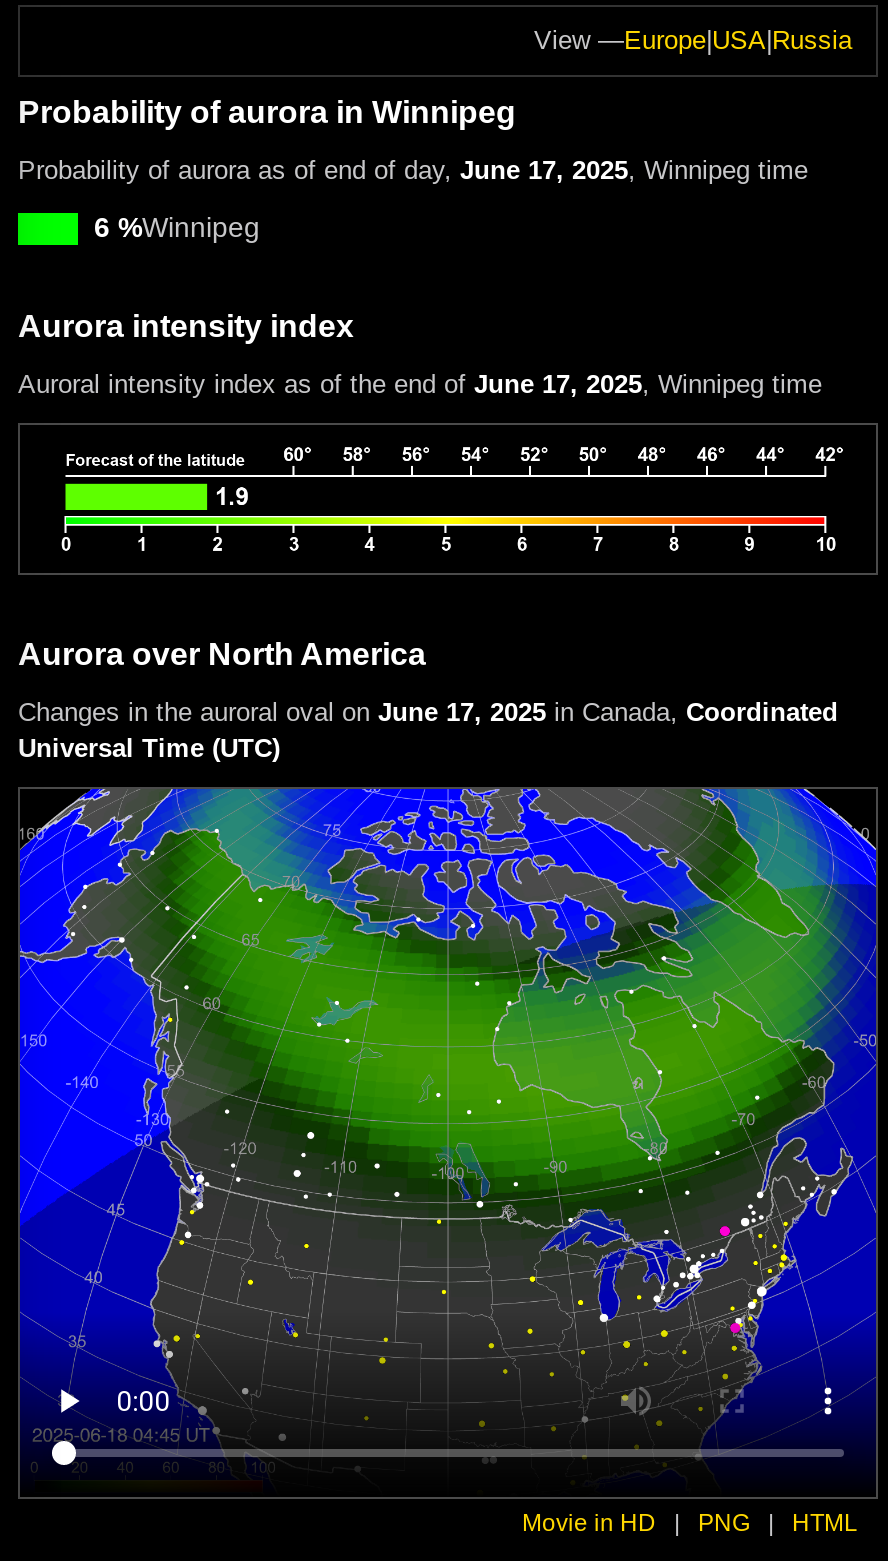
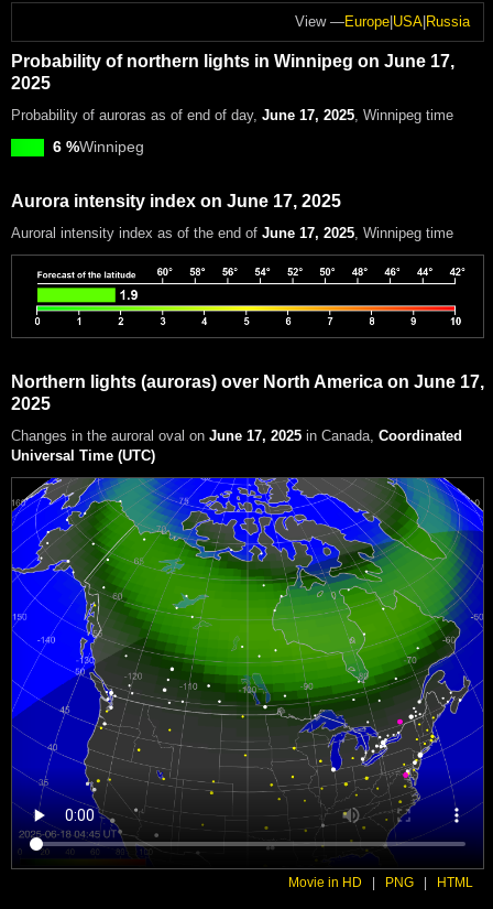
[18,96,516,130] Probability of aurora in Winnipeg -> [11,52,454,93] Probability of northern lights in Winnipeg on June 17, | 2025
[18,156,808,186] Probability of aurora as of end of day, June 17, 2025, Winnipeg time -> [11,107,453,124] Probability of auroras as of end of day, June 17, 2025, Winnipeg time
[18,310,354,344] Aurora intensity index -> [11,192,341,211] Aurora intensity index on June 17, 2025
[18,637,426,671] Aurora over North America -> [11,372,484,413] Northern lights (auroras) over North America on June 17, | 2025

